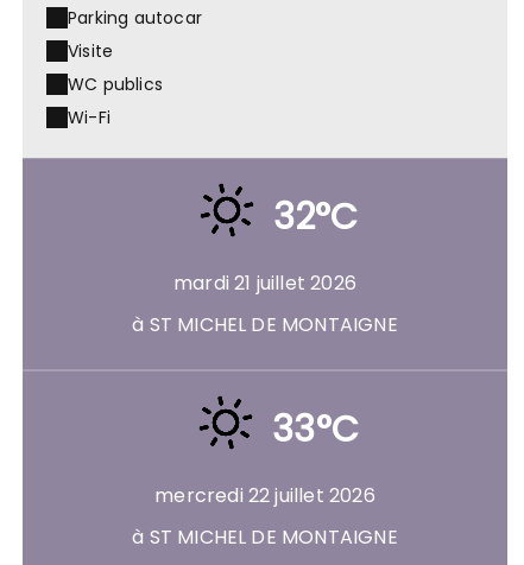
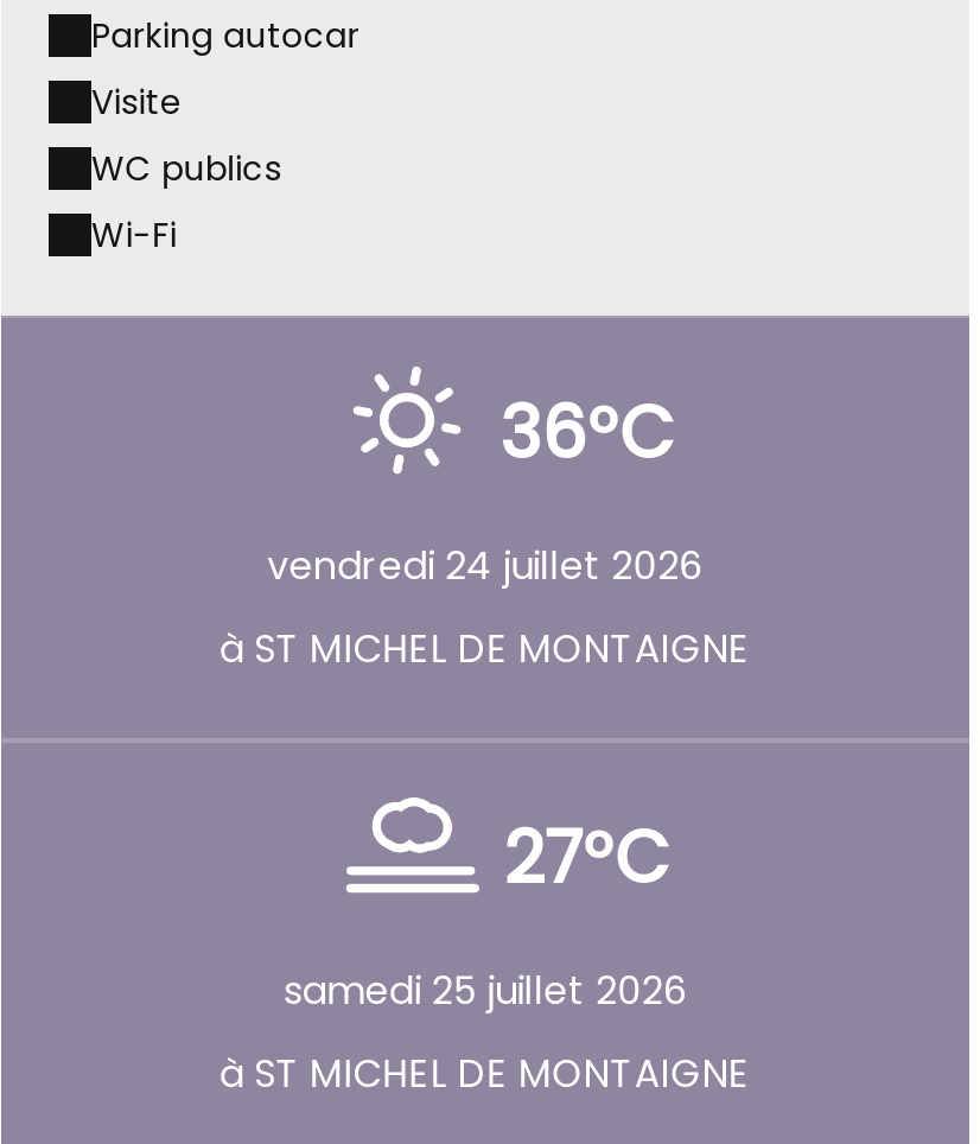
[200,183,358,242] [image] | 32°C -> [352,366,674,484] [image] | 36°C
[173,269,357,297] mardi 21 juillet 2026 -> [267,538,703,593] vendredi 24 juillet 2026
[196,395,359,454] [image] | 33°C -> [345,793,669,909] [image] | 27°C
[155,482,375,509] mercredi 22 juillet 2026 -> [283,963,687,1018] samedi 25 juillet 2026

